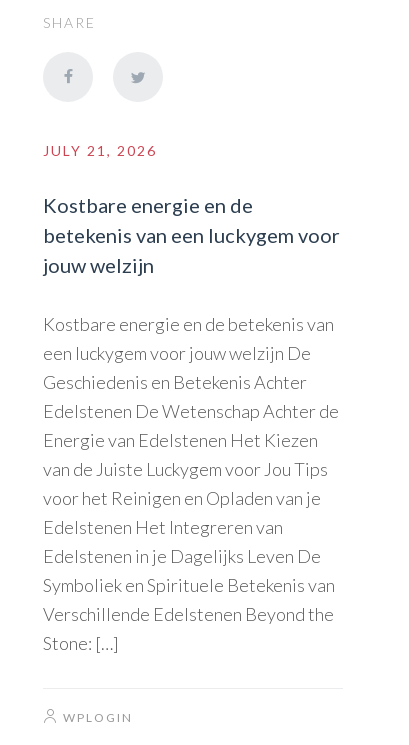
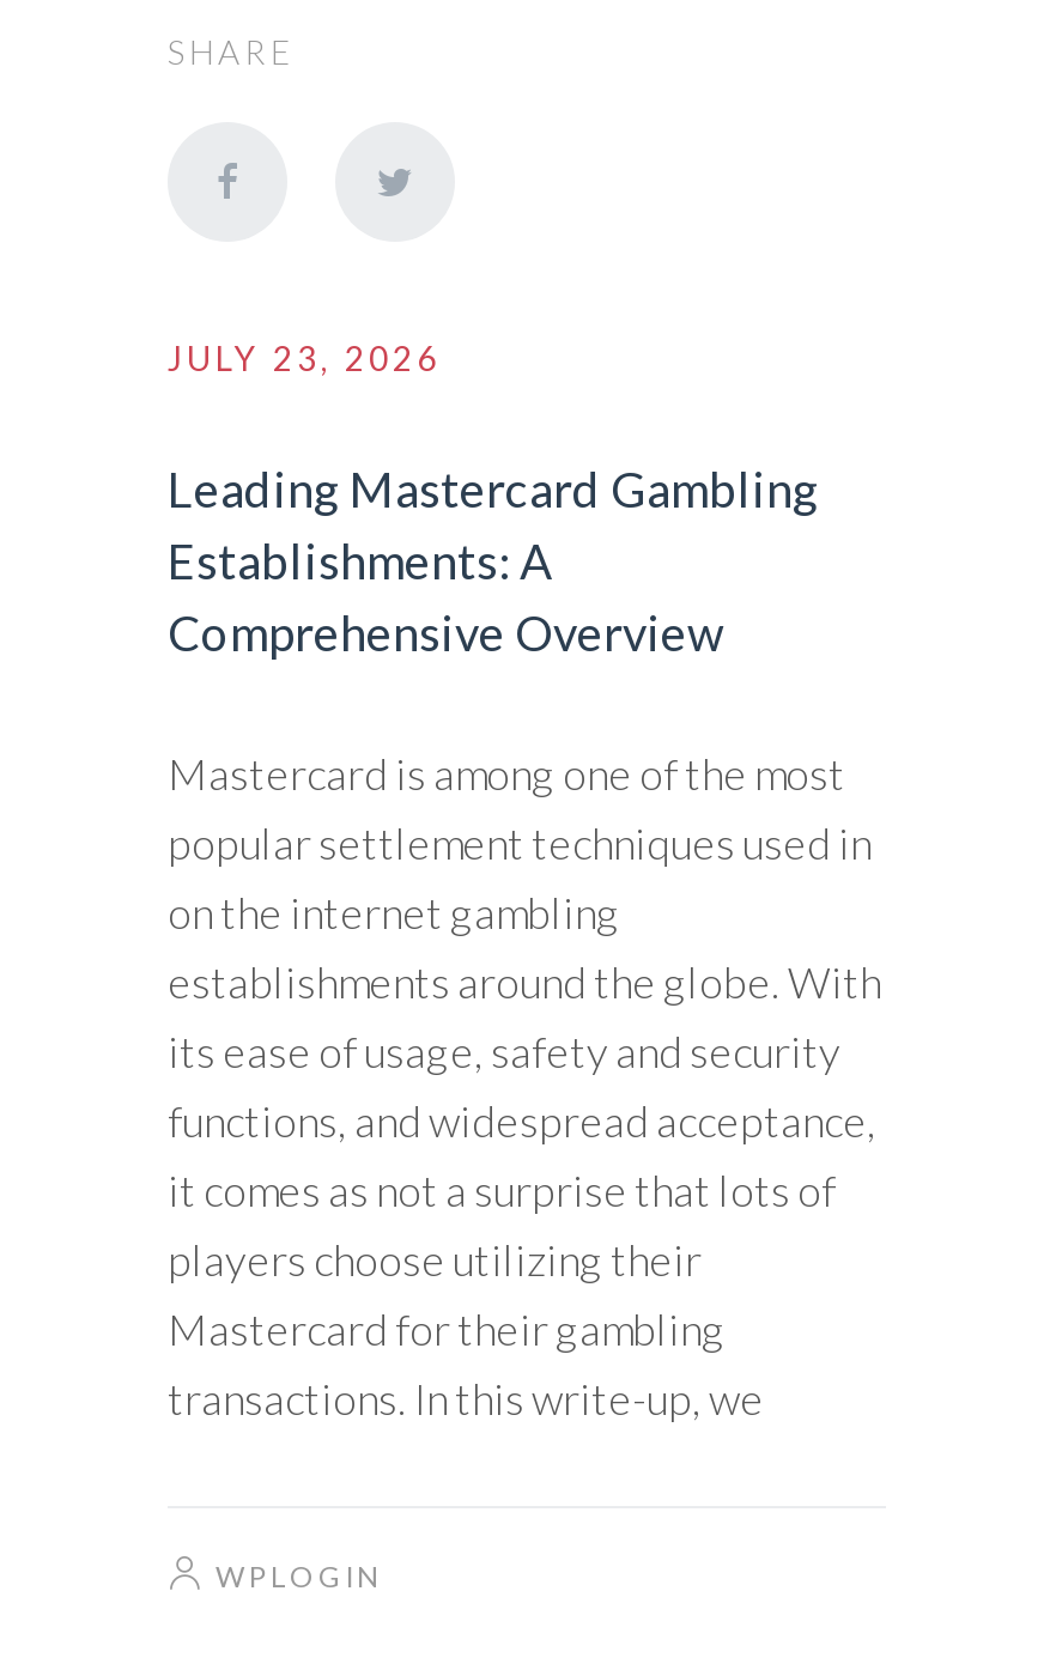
[43,142,157,159] JULY 21, 2026 -> [168,338,441,378] JULY 23, 2026
[43,193,340,277] Kostbare energie en de | betekenis van een luckygem voor | jouw welzijn -> [168,460,819,661] Leading Mastercard Gambling | Establishments: A | Comprehensive Overview
[43,313,339,654] Kostbare energie en de betekenis van | een luckygem voor jouw welzijn De | Geschiedenis en Betekenis Achter | Edelstenen De Wetenschap Achter de | Energie van Edelstenen Het Kiezen | van de Juiste Luckygem voor Jou Tips | voor het Reinigen en Opladen van je | Edelstenen Het Integreren van | Edelstenen in je Dagelijks Leven De | Symboliek en Spirituele Betekenis van | Verschillende Edelstenen Beyond the | Stone: […] -> [168,747,881,1425] Mastercard is among one of the most | popular settlement techniques used in | on the internet gambling | establishments around the globe. With | its ease of usage, safety and security | functions, and widespread acceptance, | it comes as not a surprise that lots of | players choose utilizing their | Mastercard for their gambling | transactions. In this write-up, we

